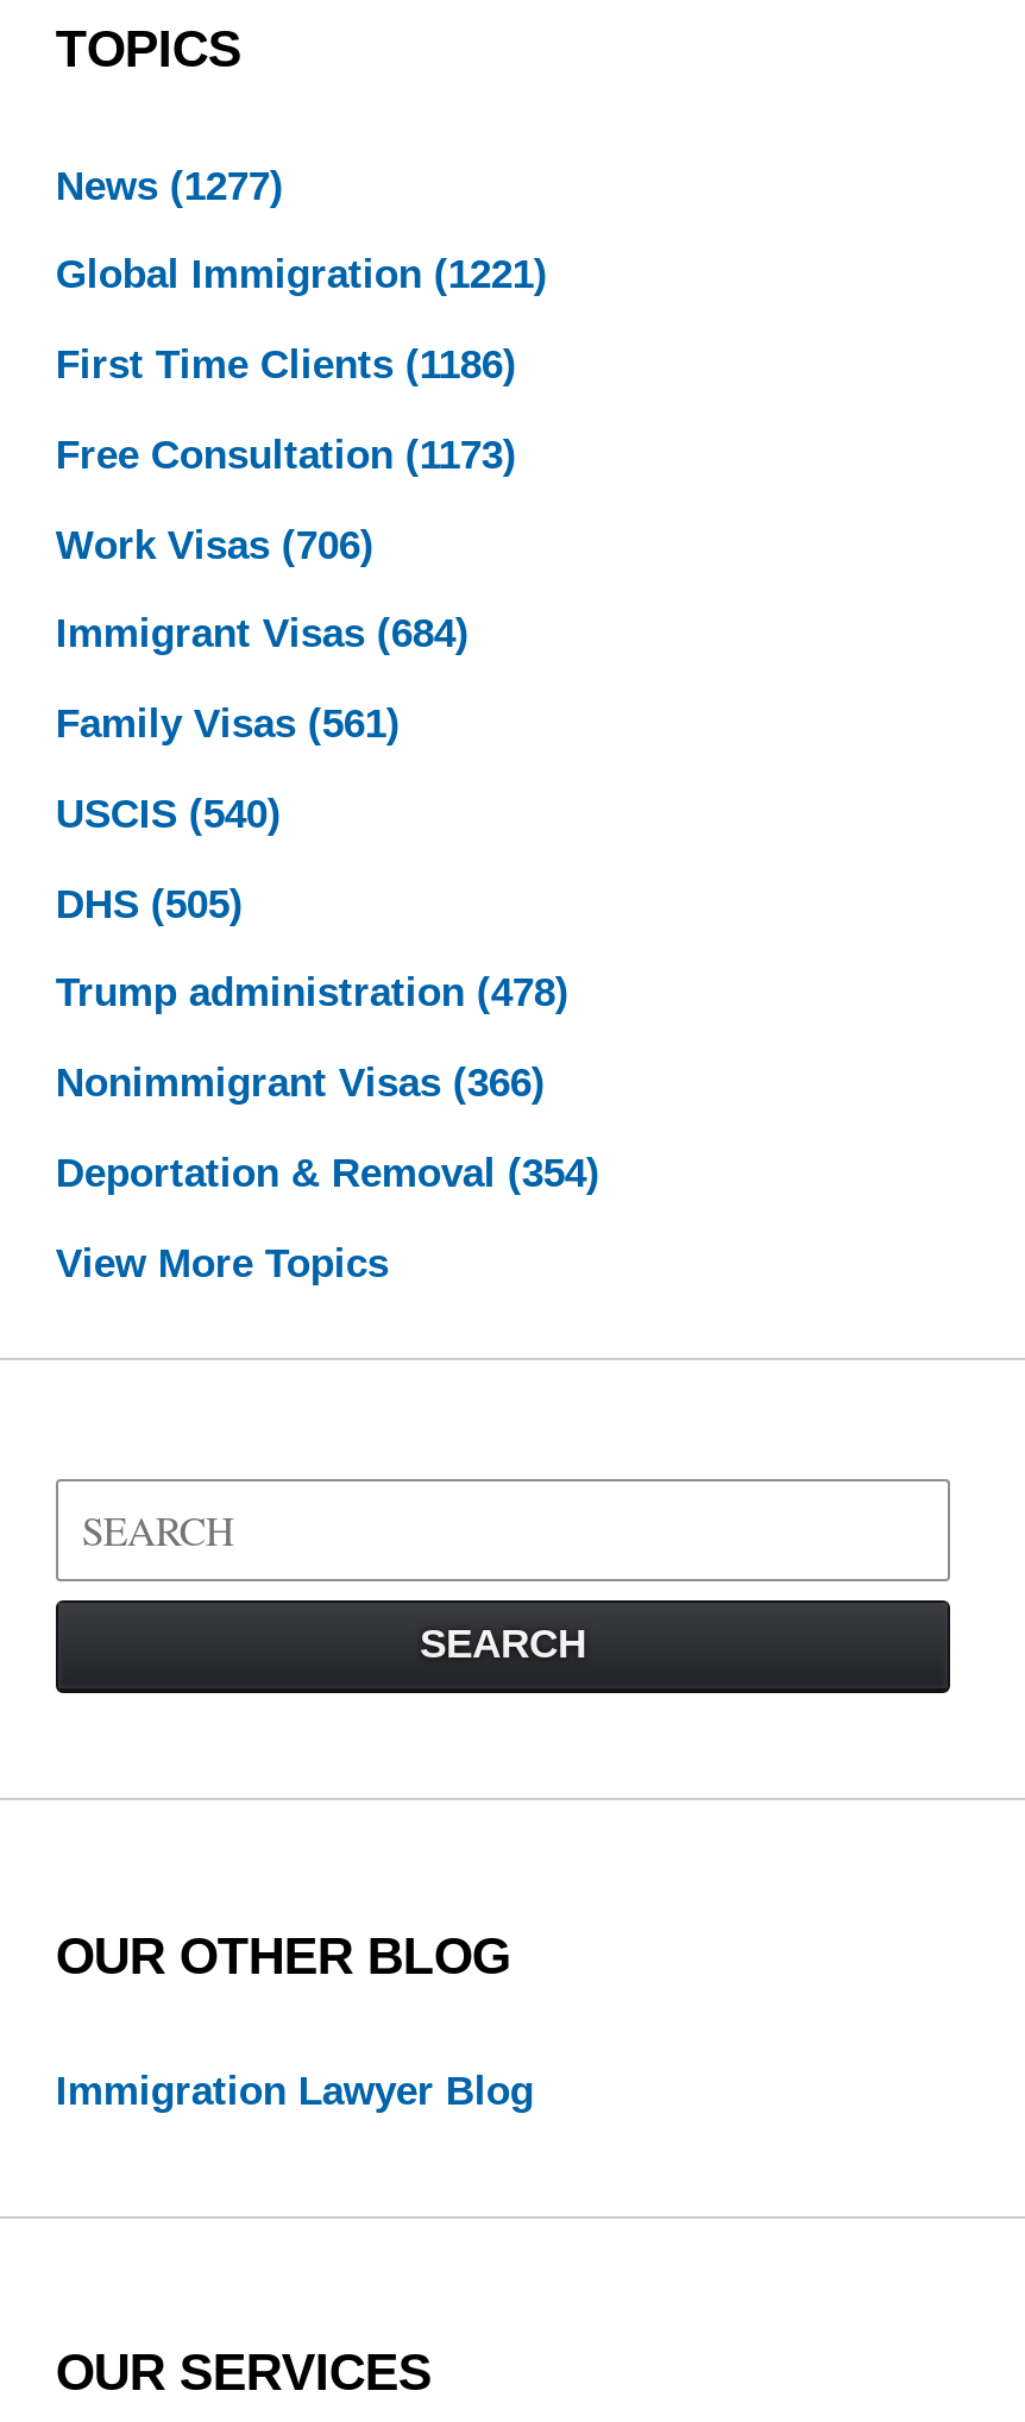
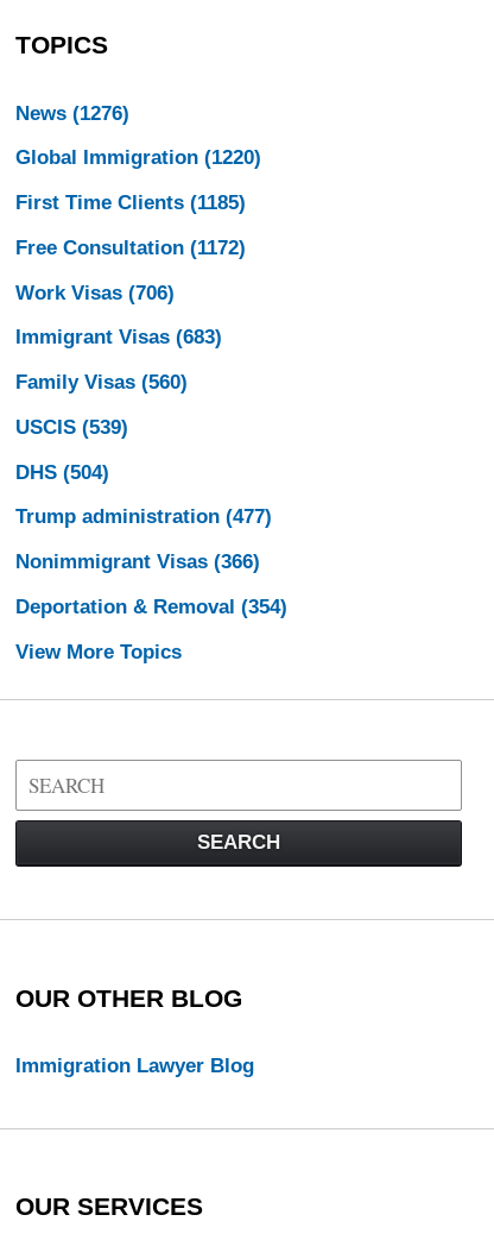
[55,163,284,209] News (1277) -> [15,102,129,124] News (1276)
[55,253,548,298] Global Immigration (1221) -> [15,147,261,169] Global Immigration (1220)
[55,343,517,388] First Time Clients (1186) -> [15,192,246,214] First Time Clients (1185)
[55,433,517,478] Free Consultation (1173) -> [15,236,246,259] Free Consultation (1172)
[55,612,469,657] Immigrant Visas (684) -> [15,326,222,349] Immigrant Visas (683)
[55,702,400,747] Family Visas (561) -> [15,371,187,394] Family Visas (560)
[55,792,281,837] USCIS (540) -> [15,416,128,439] USCIS (539)
[55,882,243,927] DHS (505) -> [15,461,109,484] DHS (504)
[55,971,569,1016] Trump administration (478) -> [15,506,272,528] Trump administration (477)

